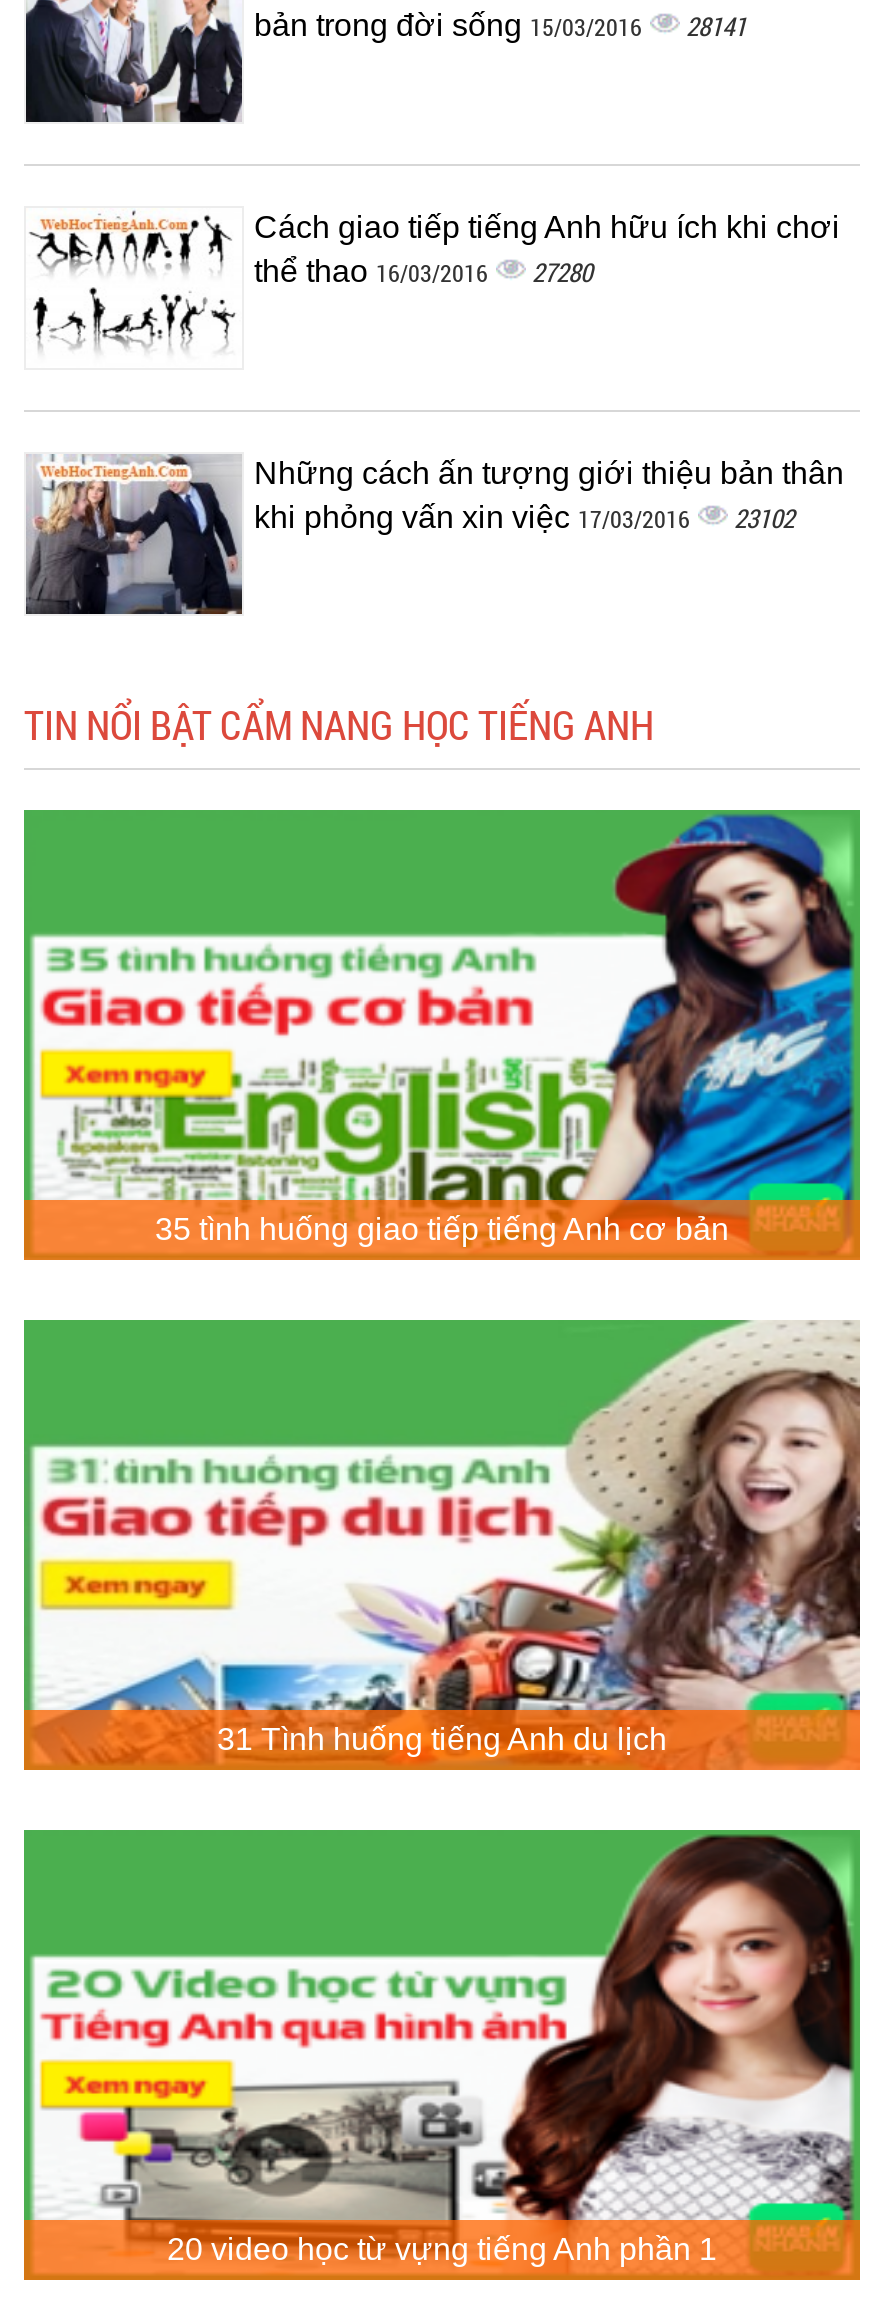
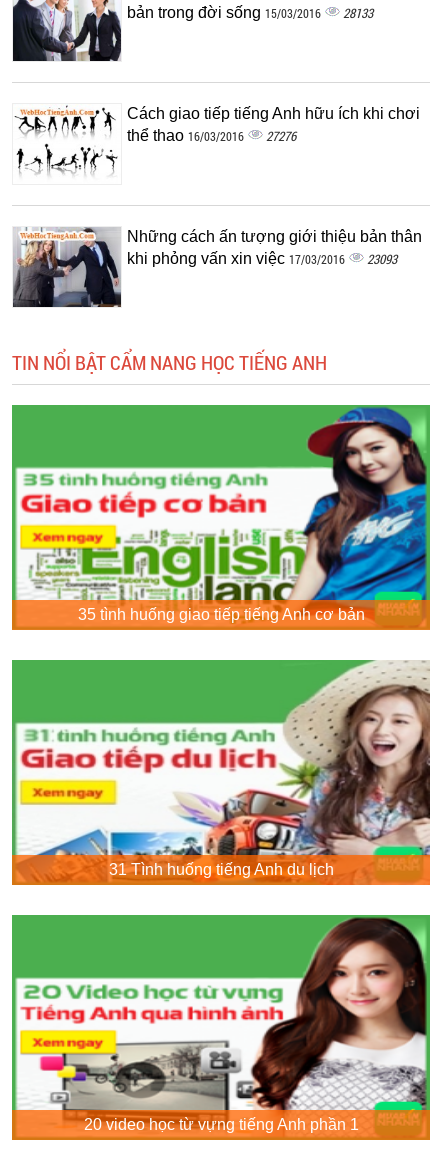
[254,8,746,44] bản trong đời sống 15/03/2016 28141 -> [127,4,373,22] bản trong đời sống 15/03/2016 28133
[254,254,592,290] thể thao 16/03/2016 27280 -> [127,127,296,145] thể thao 16/03/2016 27276
[254,500,794,536] khi phỏng vấn xin việc 17/03/2016 23102 -> [127,250,397,268] khi phỏng vấn xin việc 17/03/2016 23093

